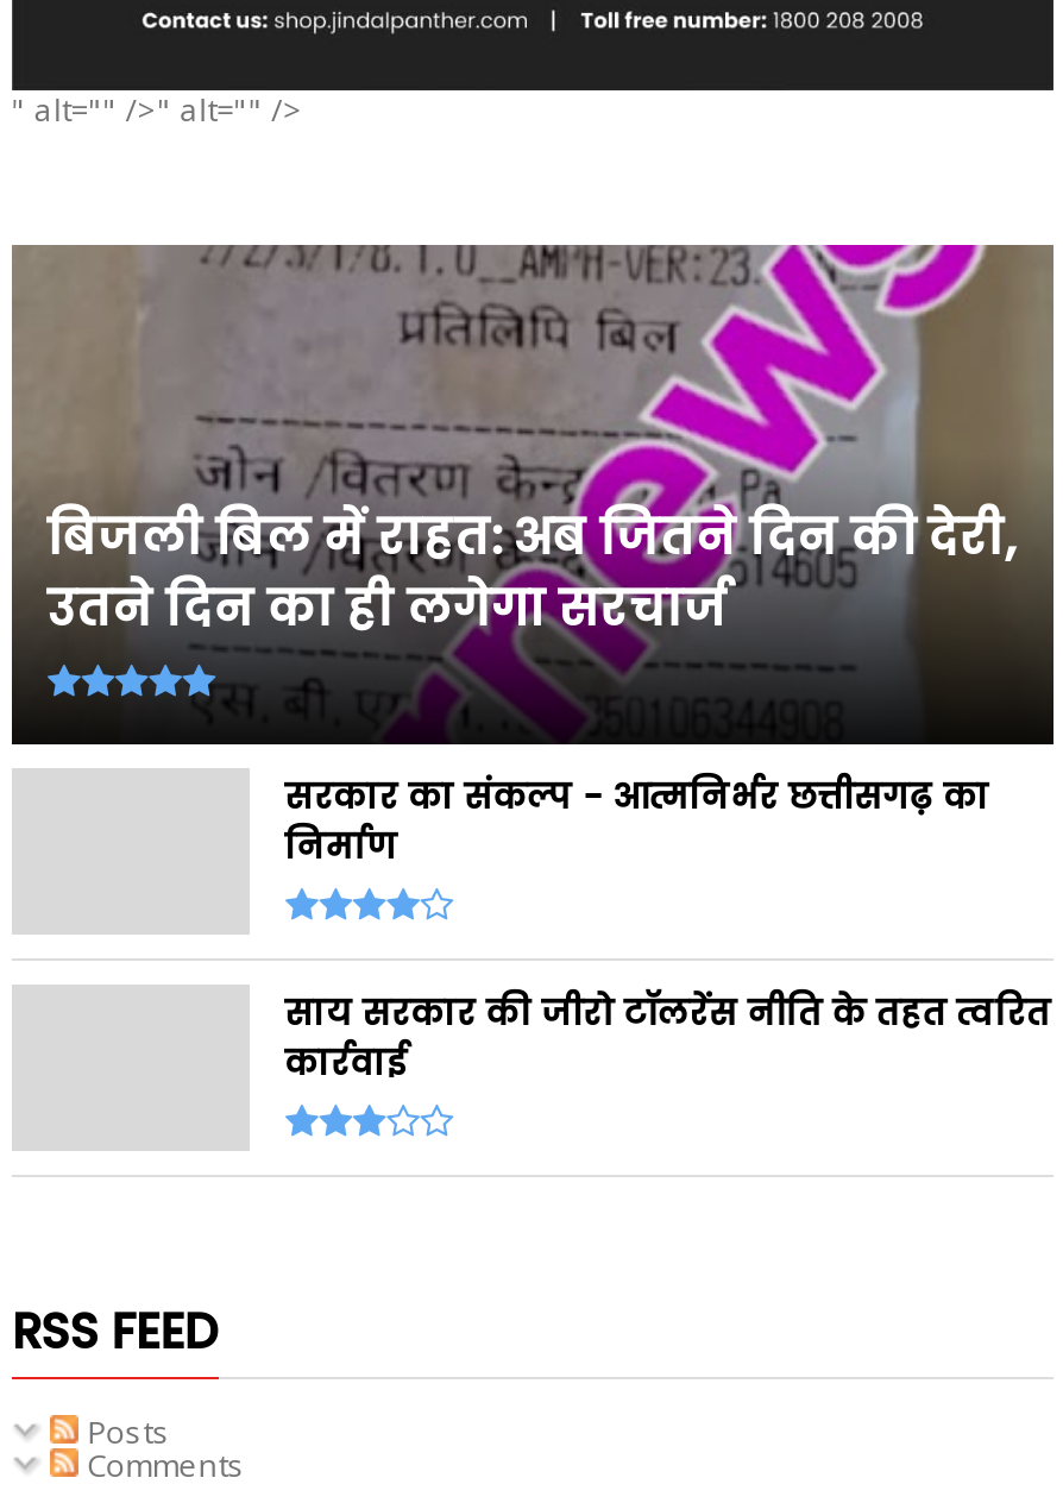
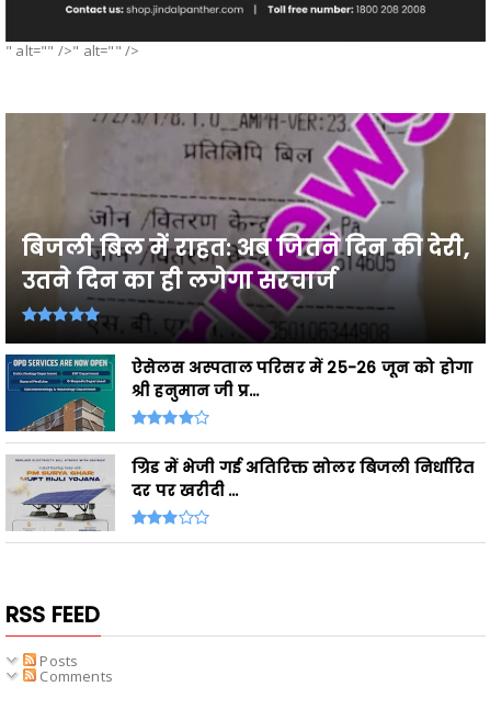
none -> [4,353,116,432] [image]
none -> [11,459,114,531] [image]
[285,773,990,871] सरकार का संकल्प - आत्मनिर्भर छत्तीसगढ़ का | निर्माण -> [132,357,472,402] ऐसेलस अस्पताल परिसर में 25-26 जून को होगा | श्री हनुमान जी प्र...
[285,990,1051,1087] साय सरकार की जीरो टॉलरेंस नीति के तहत त्वरित | कार्रवाई -> [132,457,474,502] ग्रिड में भेजी गई अतिरिक्त सोलर बिजली निर्धारित | दर पर खरीदी ...

